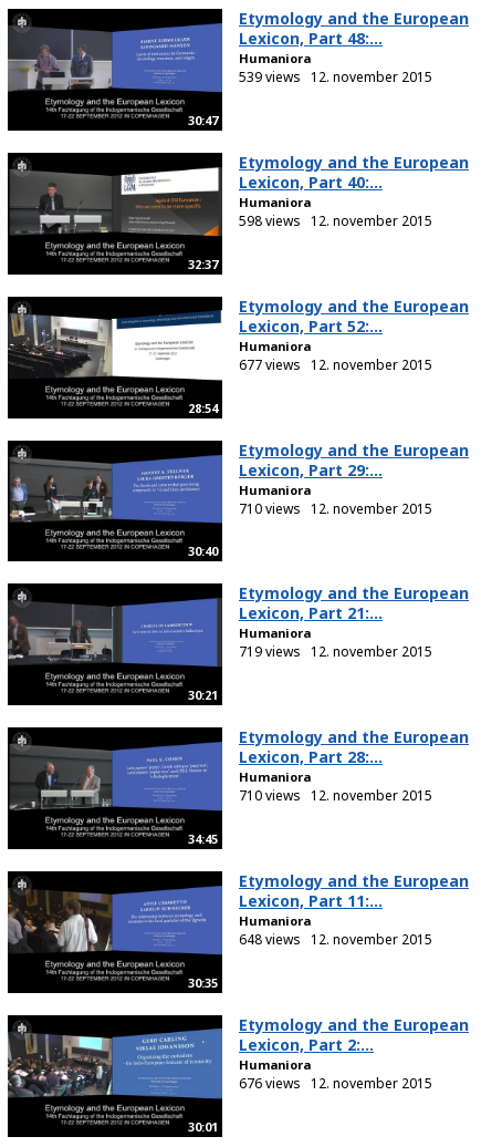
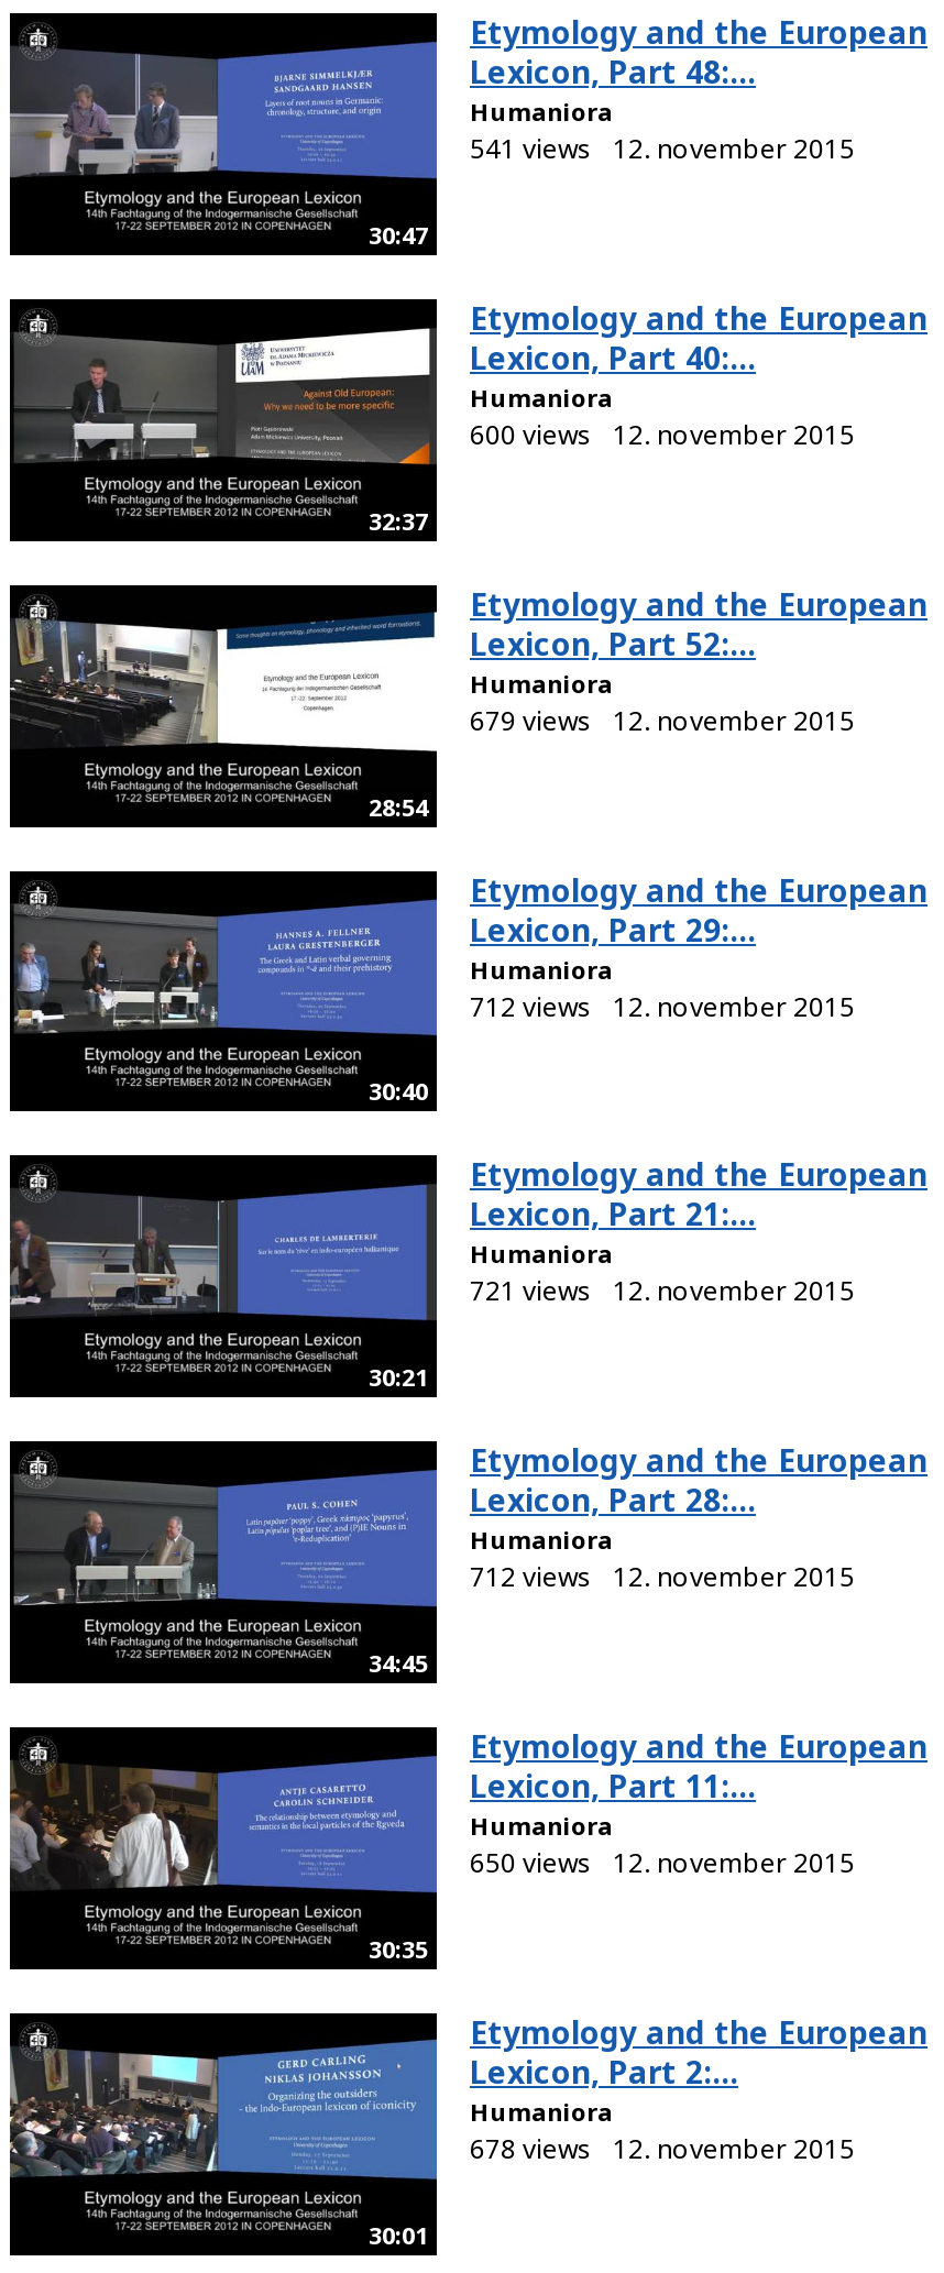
[239,67,432,86] 539 views 12. november 2015 -> [470,129,855,167] 541 views 12. november 2015
[239,211,432,230] 598 views 12. november 2015 -> [470,415,855,453] 600 views 12. november 2015
[239,355,432,374] 677 views 12. november 2015 -> [470,701,855,738] 679 views 12. november 2015
[239,499,432,518] 710 views 12. november 2015 -> [470,987,855,1024] 712 views 12. november 2015
[239,643,432,662] 719 views 12. november 2015 -> [470,1273,855,1310] 721 views 12. november 2015
[239,787,432,805] 710 views 12. november 2015 -> [470,1559,855,1596] 712 views 12. november 2015
[239,930,432,949] 648 views 12. november 2015 -> [470,1845,855,1882] 650 views 12. november 2015
[239,1074,432,1093] 676 views 12. november 2015 -> [470,2130,855,2168] 678 views 12. november 2015

